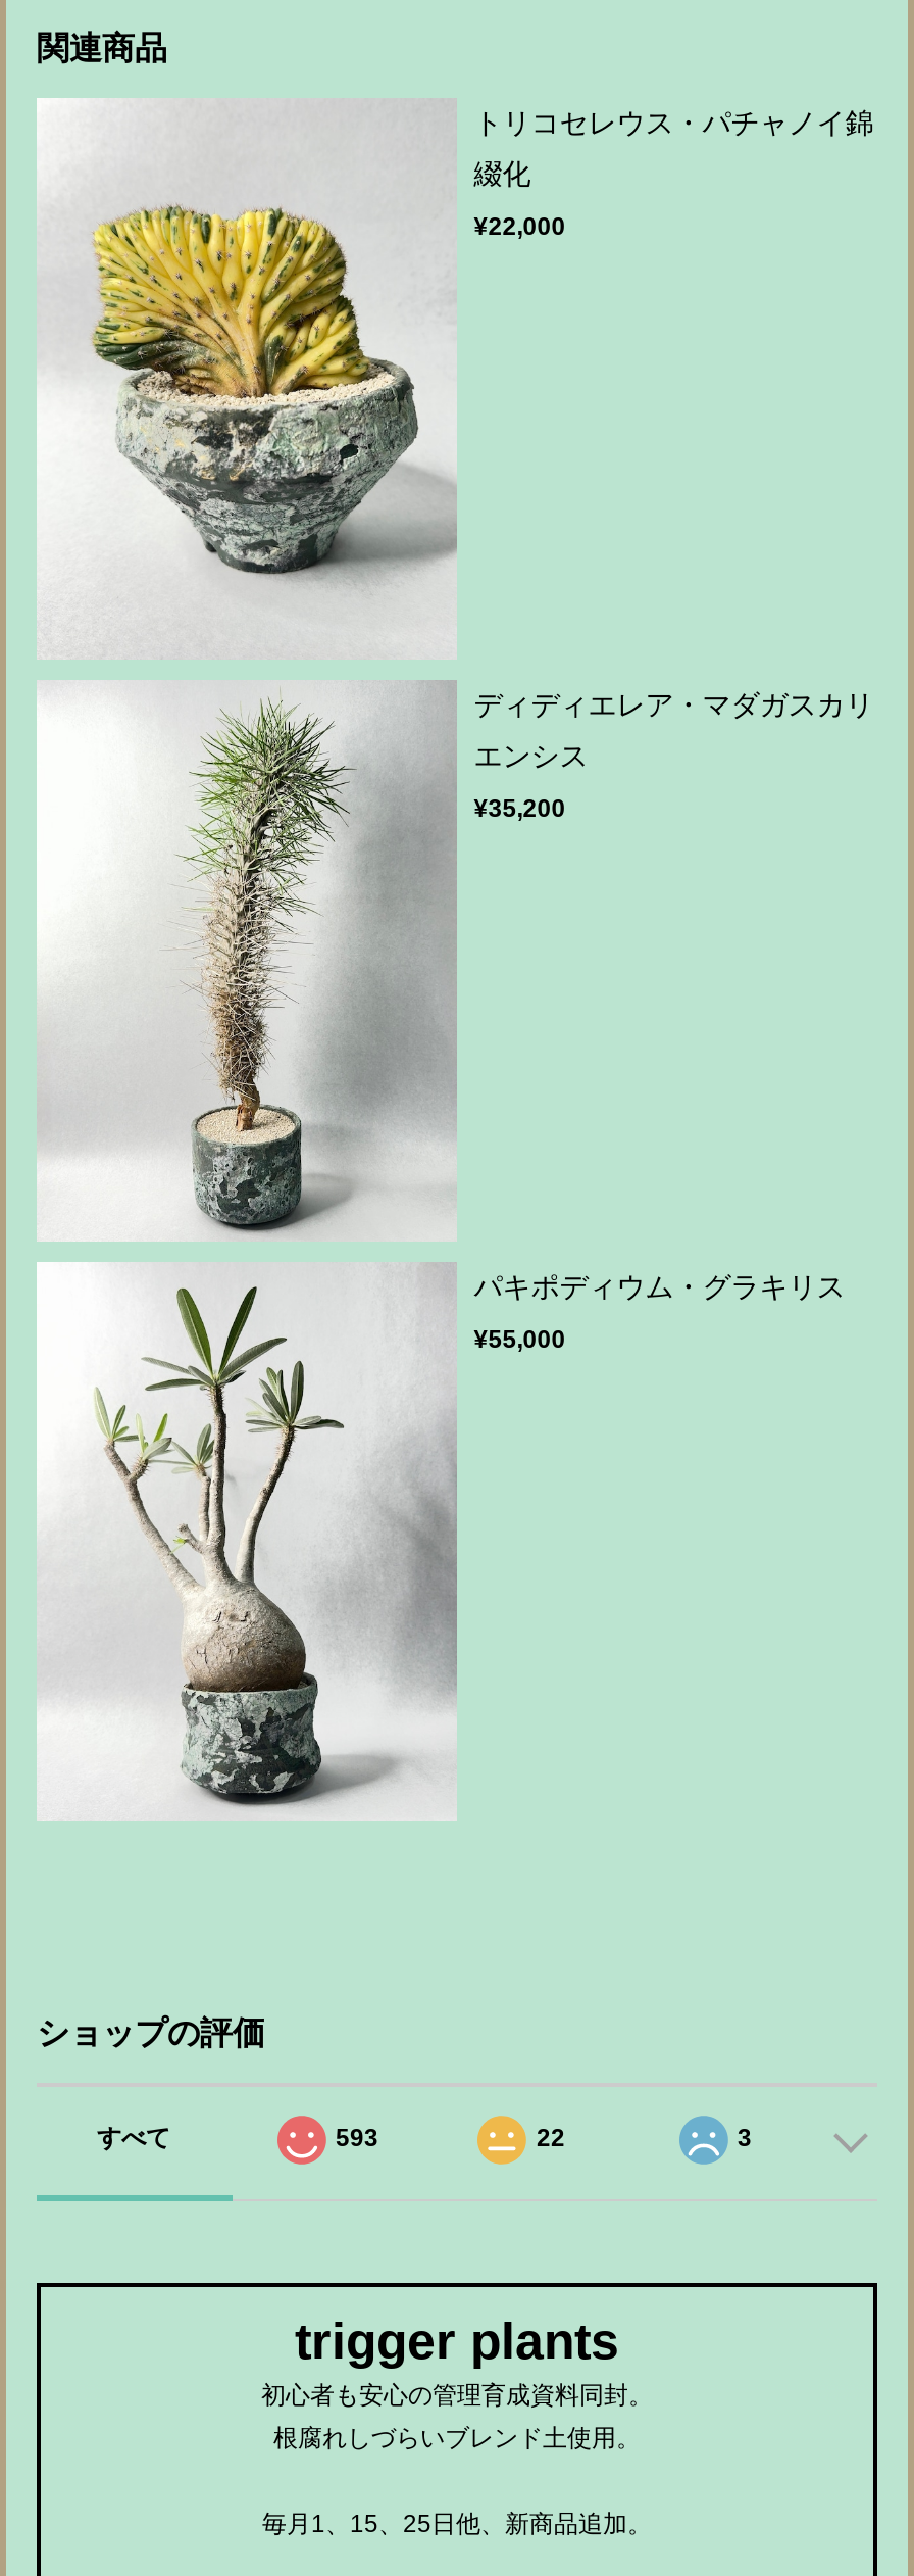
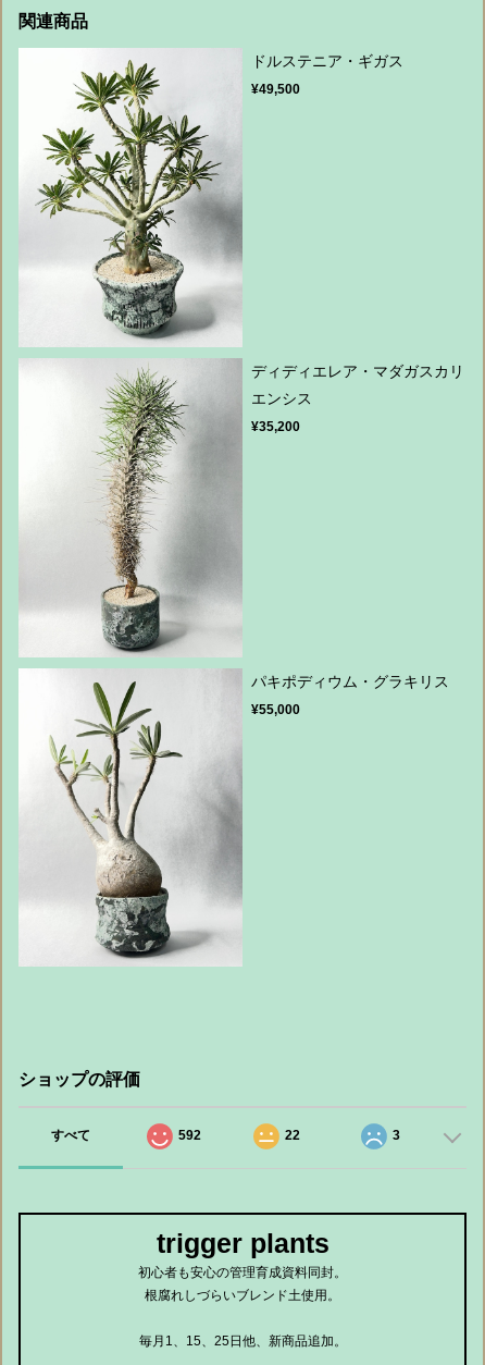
[37,100,874,645] [image] | トリコセレウス・パチャノイ錦 | 綴化 | ¥22,000 -> [18,49,404,341] [image] | ドルステニア・ギガス | ¥49,500
[336,2125,378,2153] 593 -> [178,1128,201,1143] 592

